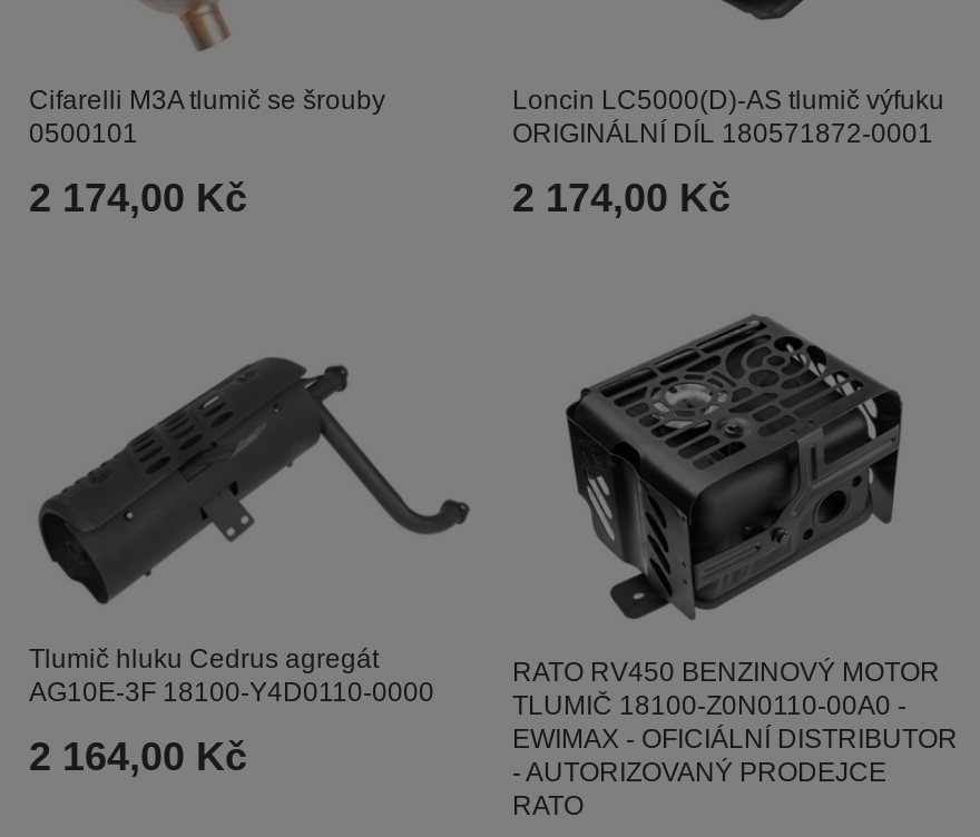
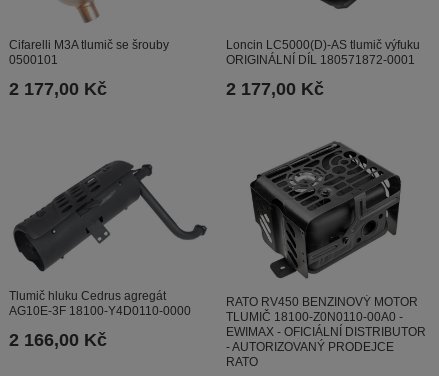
[29,176,247,220] 2 174,00 Kč -> [9,79,107,99] 2 177,00 Kč
[512,176,731,220] 2 174,00 Kč -> [226,79,324,99] 2 177,00 Kč
[29,735,247,779] 2 164,00 Kč -> [9,330,107,350] 2 166,00 Kč

